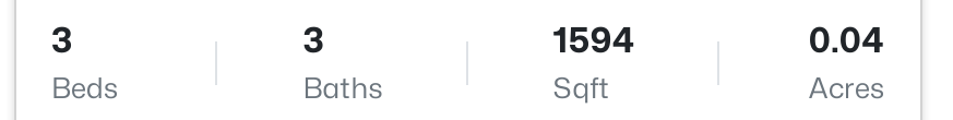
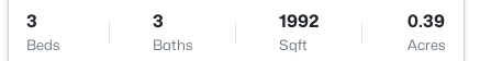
[553,20,634,61] 1594 -> [279,11,319,32] 1992
[809,20,883,61] 0.04 -> [408,11,445,32] 0.39

